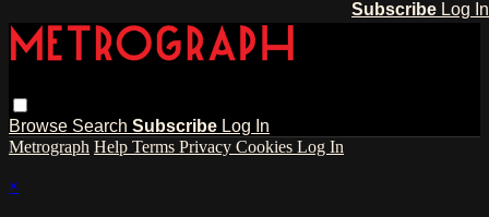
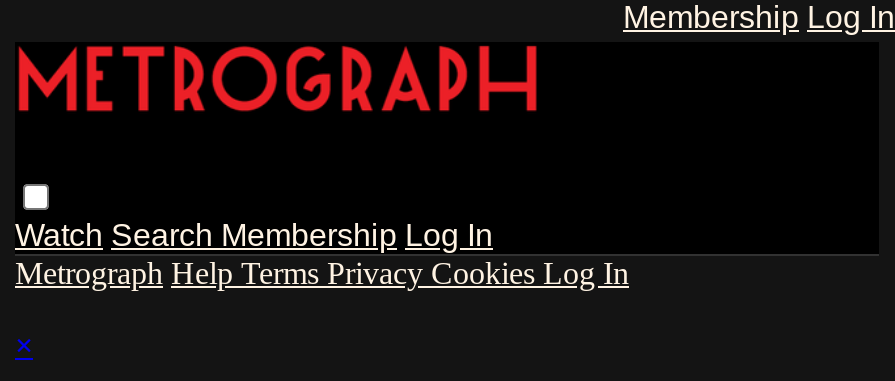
[351,0,489,19] Subscribe Log In -> [623,0,895,34] Membership Log In
[9,117,270,135] Browse Search Subscribe Log In -> [15,218,493,252] Watch Search Membership Log In

